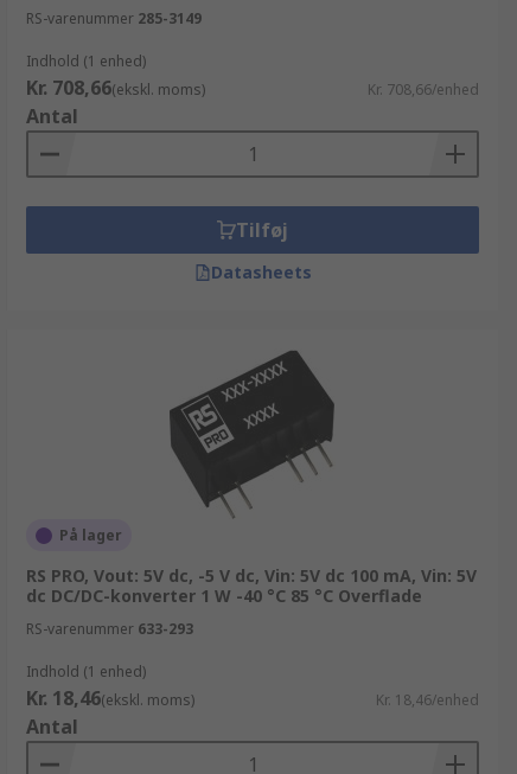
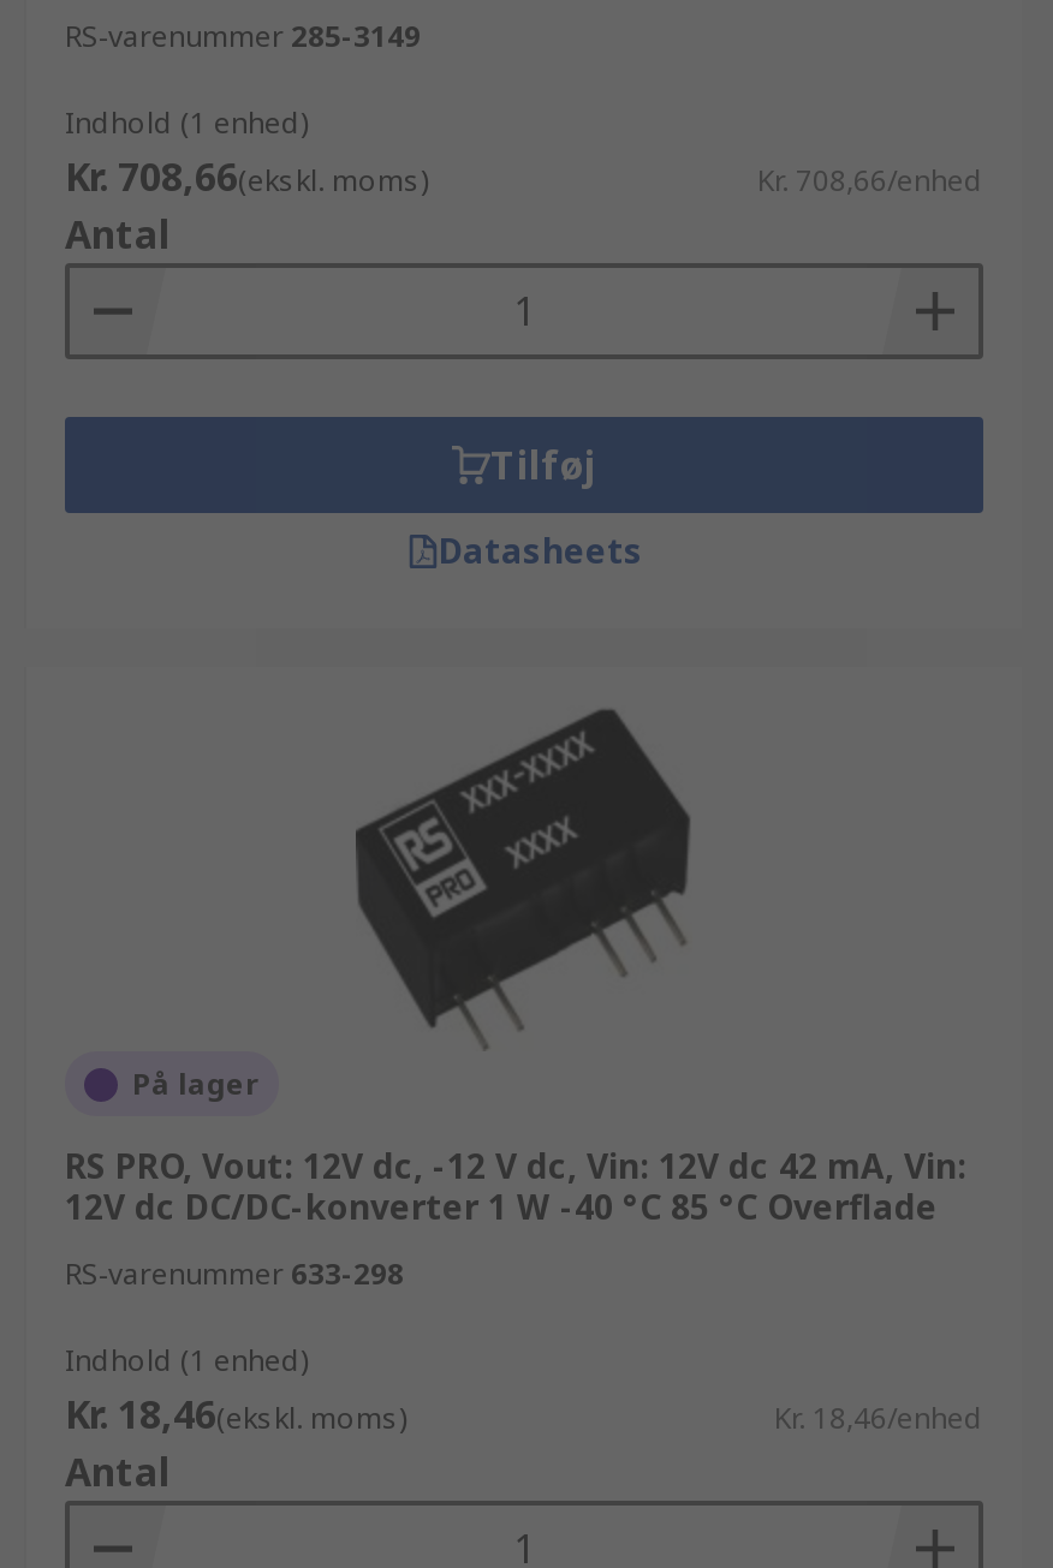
[26,564,477,607] RS PRO, Vout: 5V dc, -5 V dc, Vin: 5V dc 100 mA, Vin: 5V | dc DC/DC-konverter 1 W -40 °C 85 °C Overflade -> [65,1143,966,1229] RS PRO, Vout: 12V dc, -12 V dc, Vin: 12V dc 42 mA, Vin: | 12V dc DC/DC-konverter 1 W -40 °C 85 °C Overflade
[26,619,193,639] RS-varenummer 633-293 -> [65,1253,404,1294] RS-varenummer 633-298

